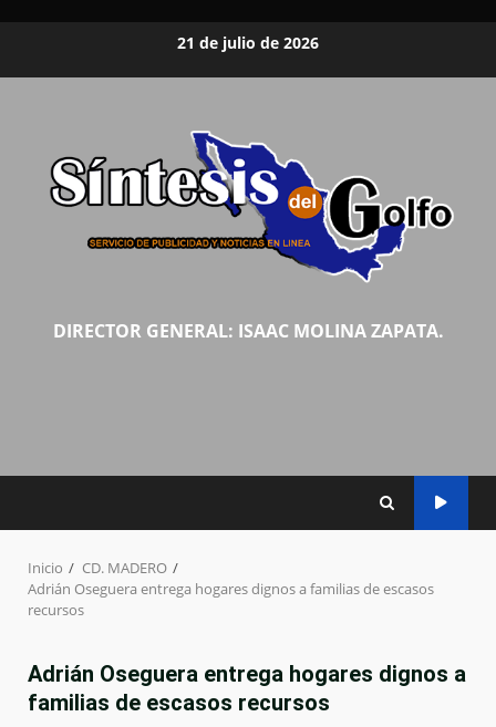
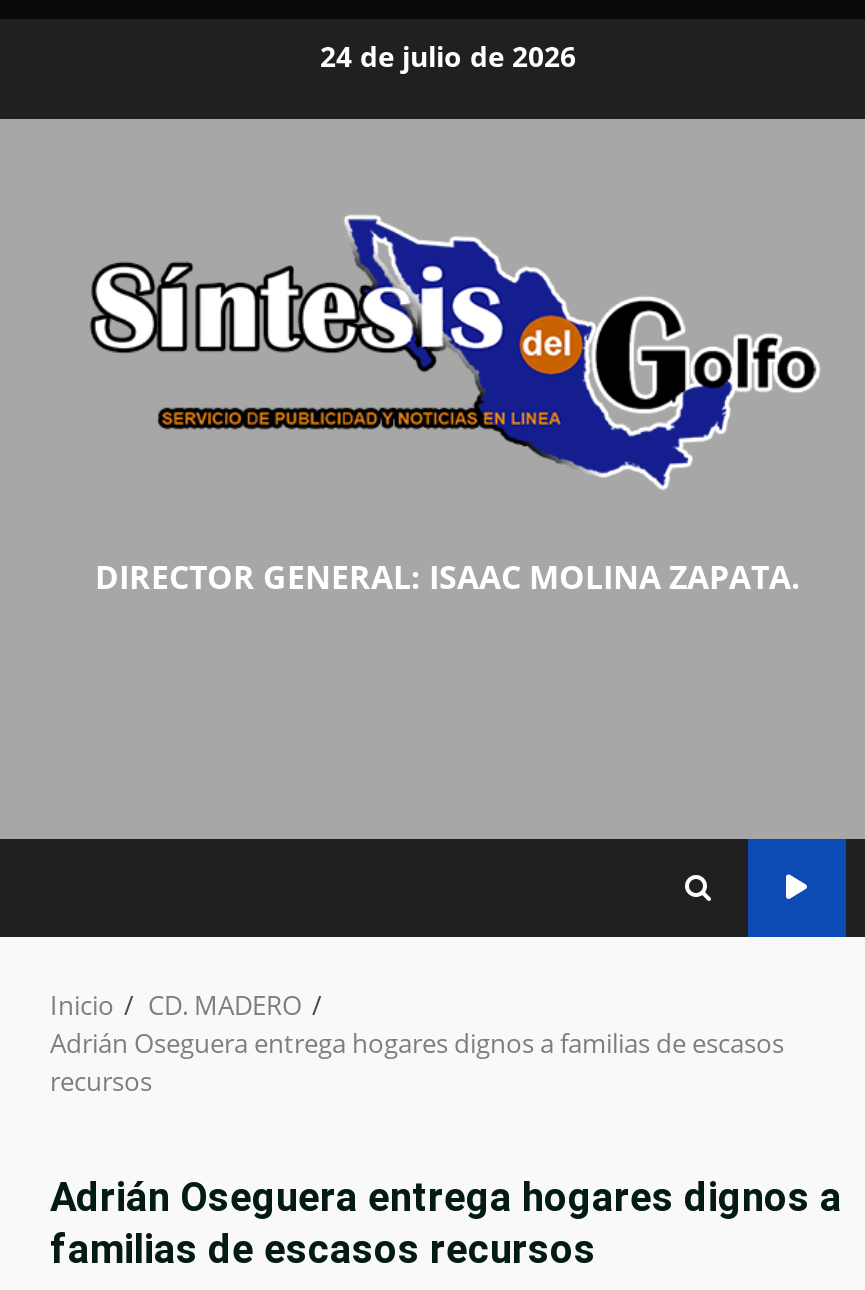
[177,32,319,53] 21 de julio de 2026 -> [320,36,576,74] 24 de julio de 2026

